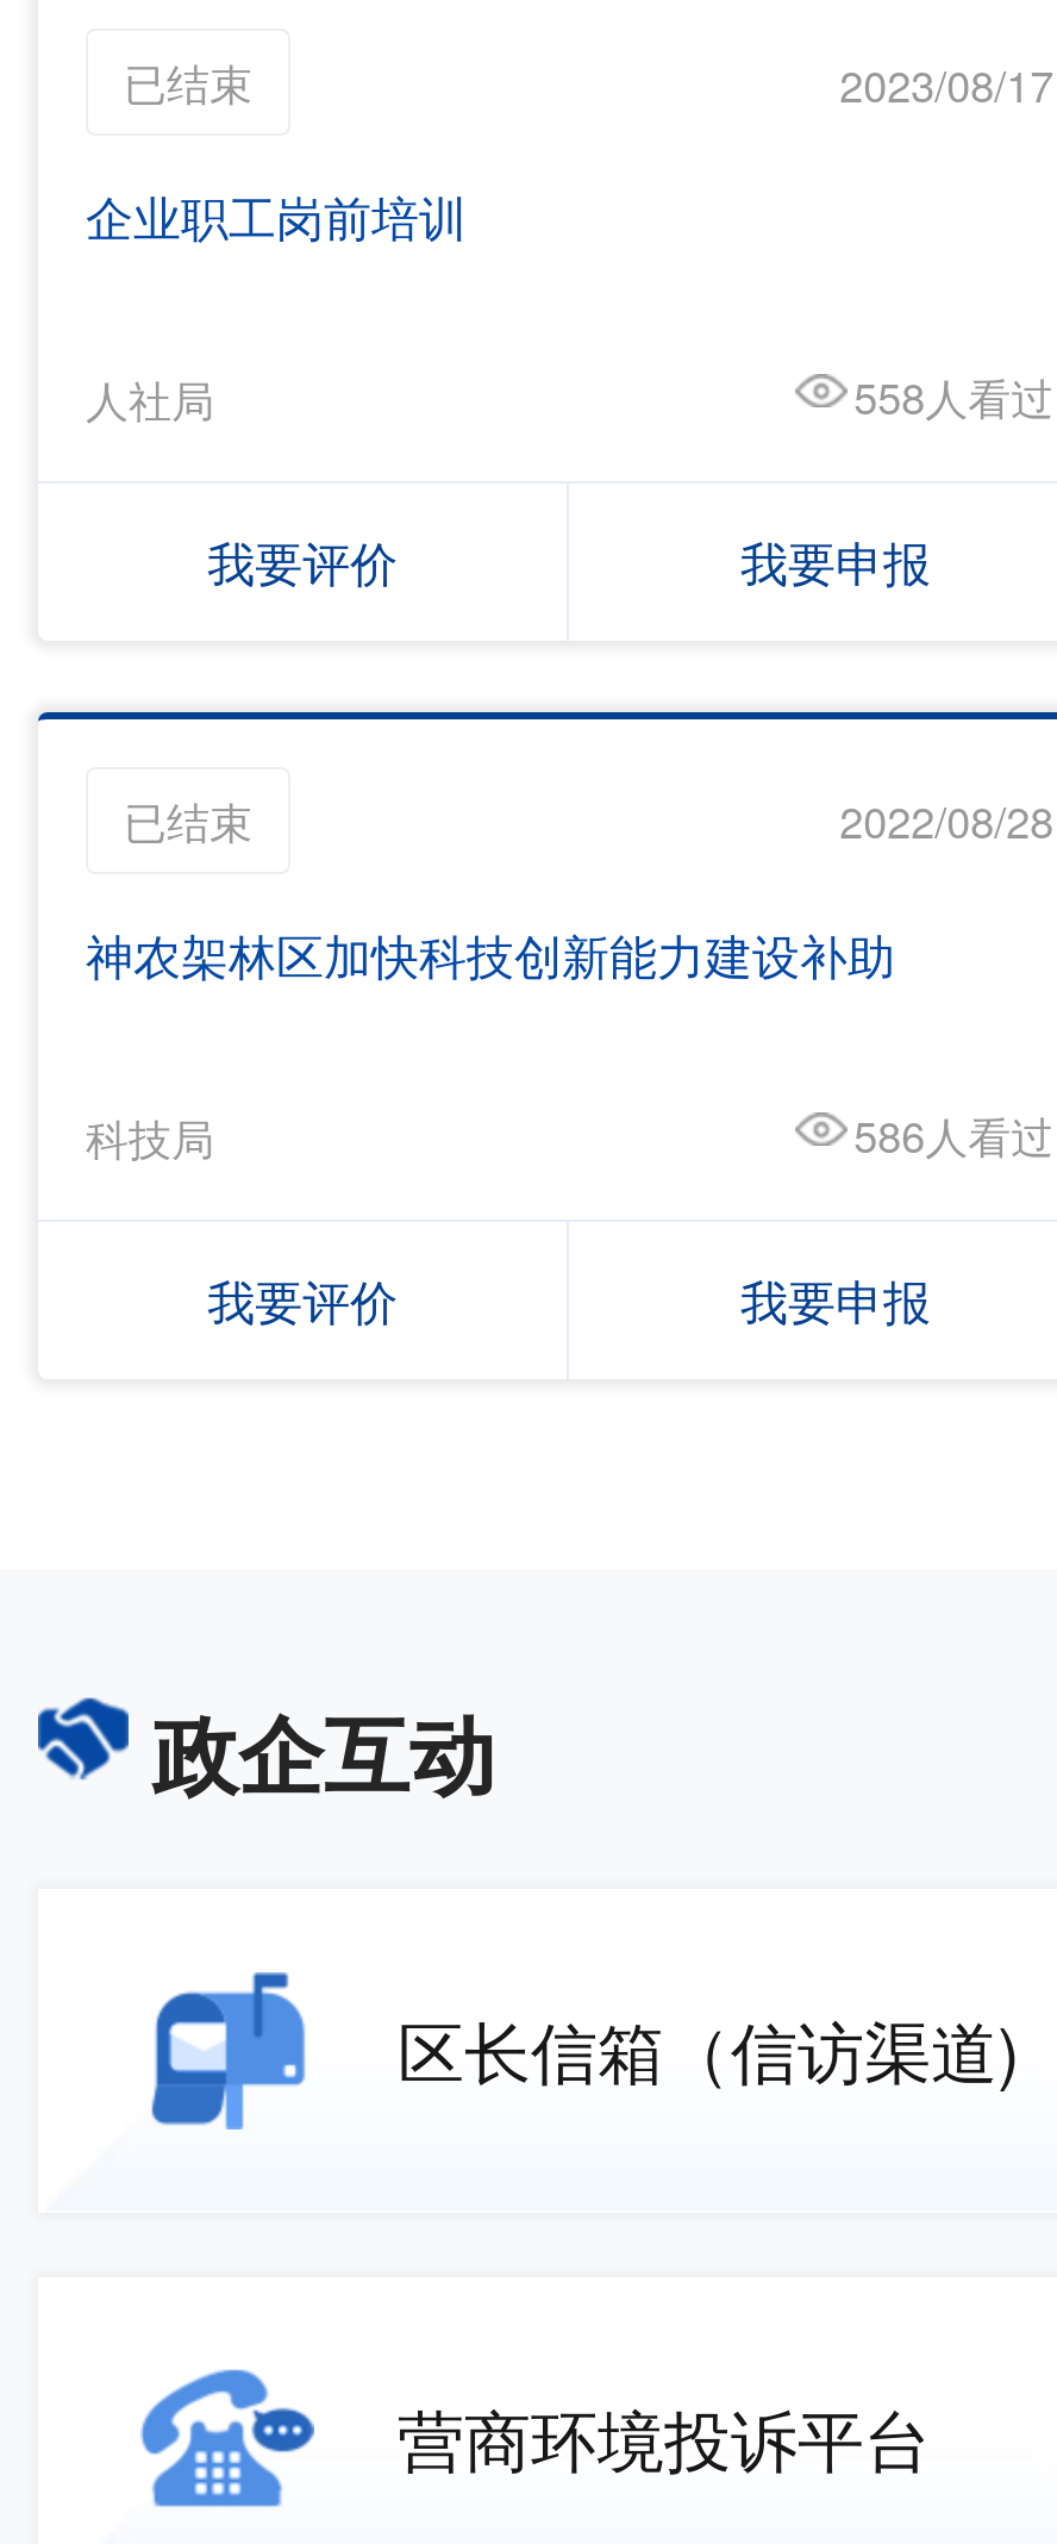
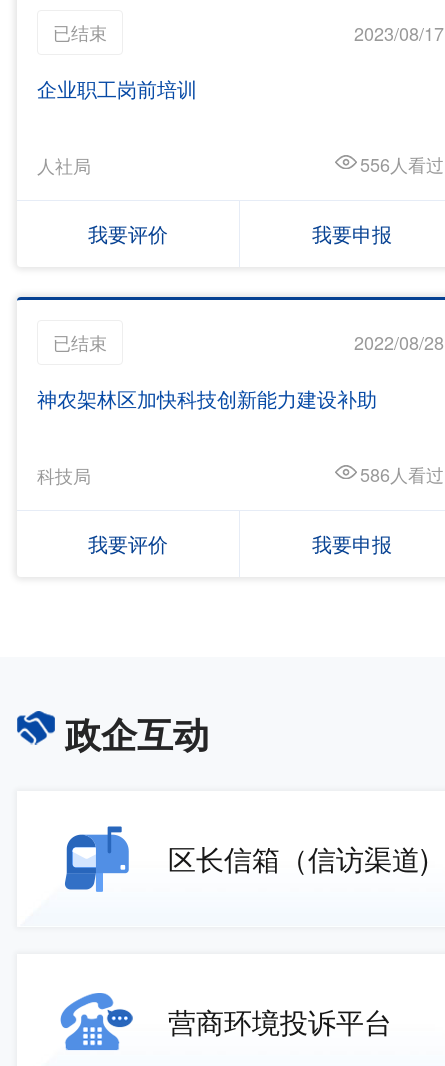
[854,364,1054,426] 558人看过 -> [360,151,444,177] 556人看过

